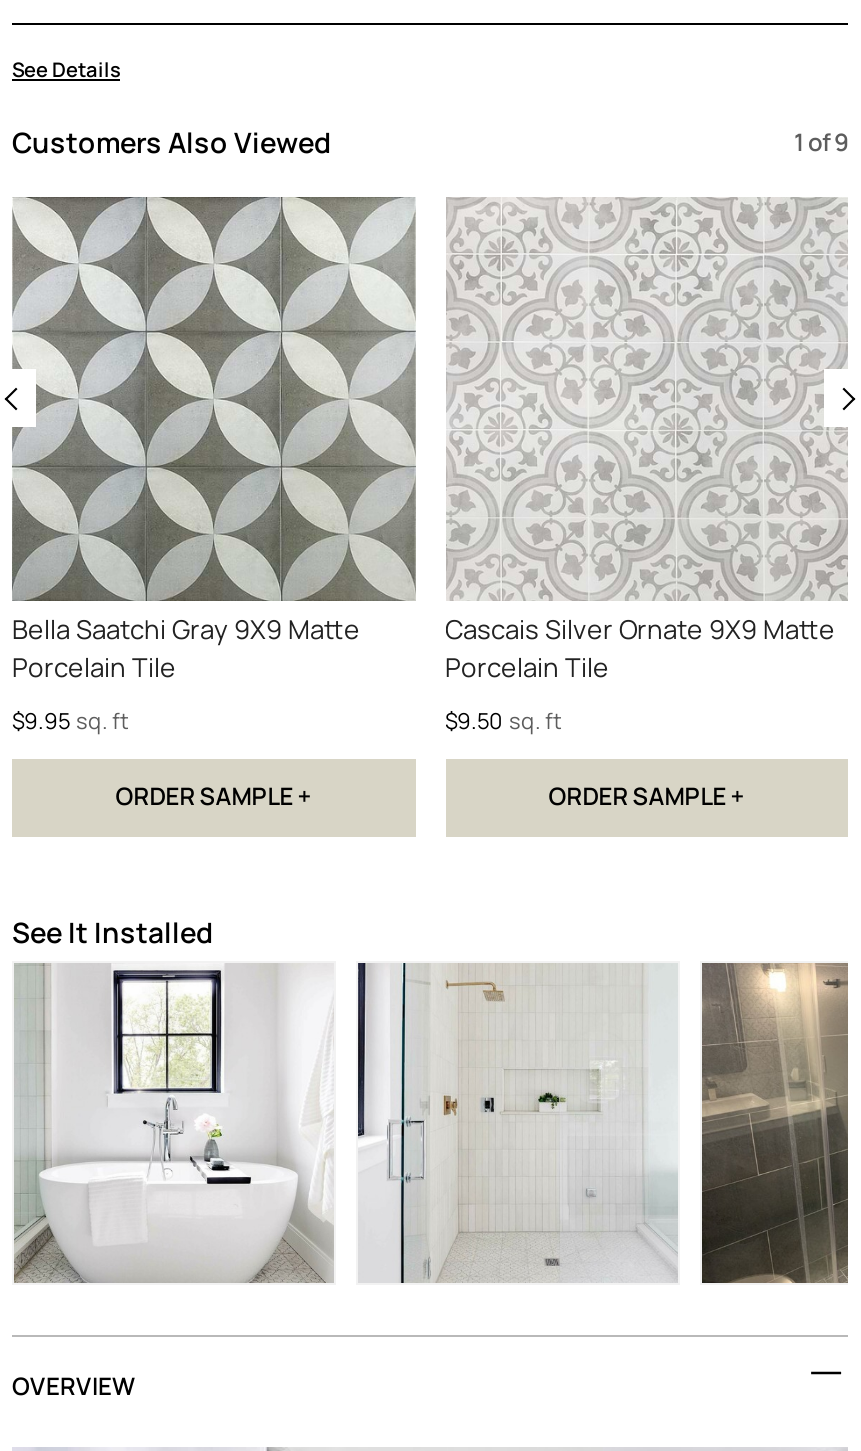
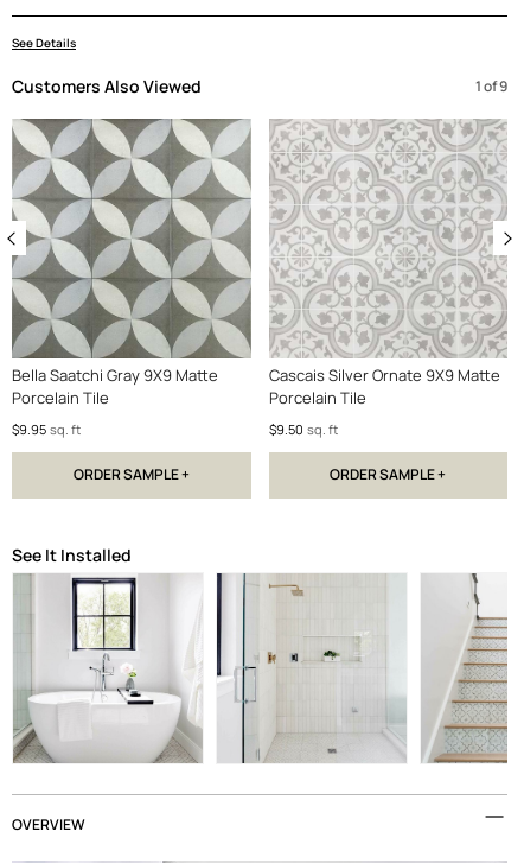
[700,961,850,1285] [image] -> [421,572,509,764] [image]

